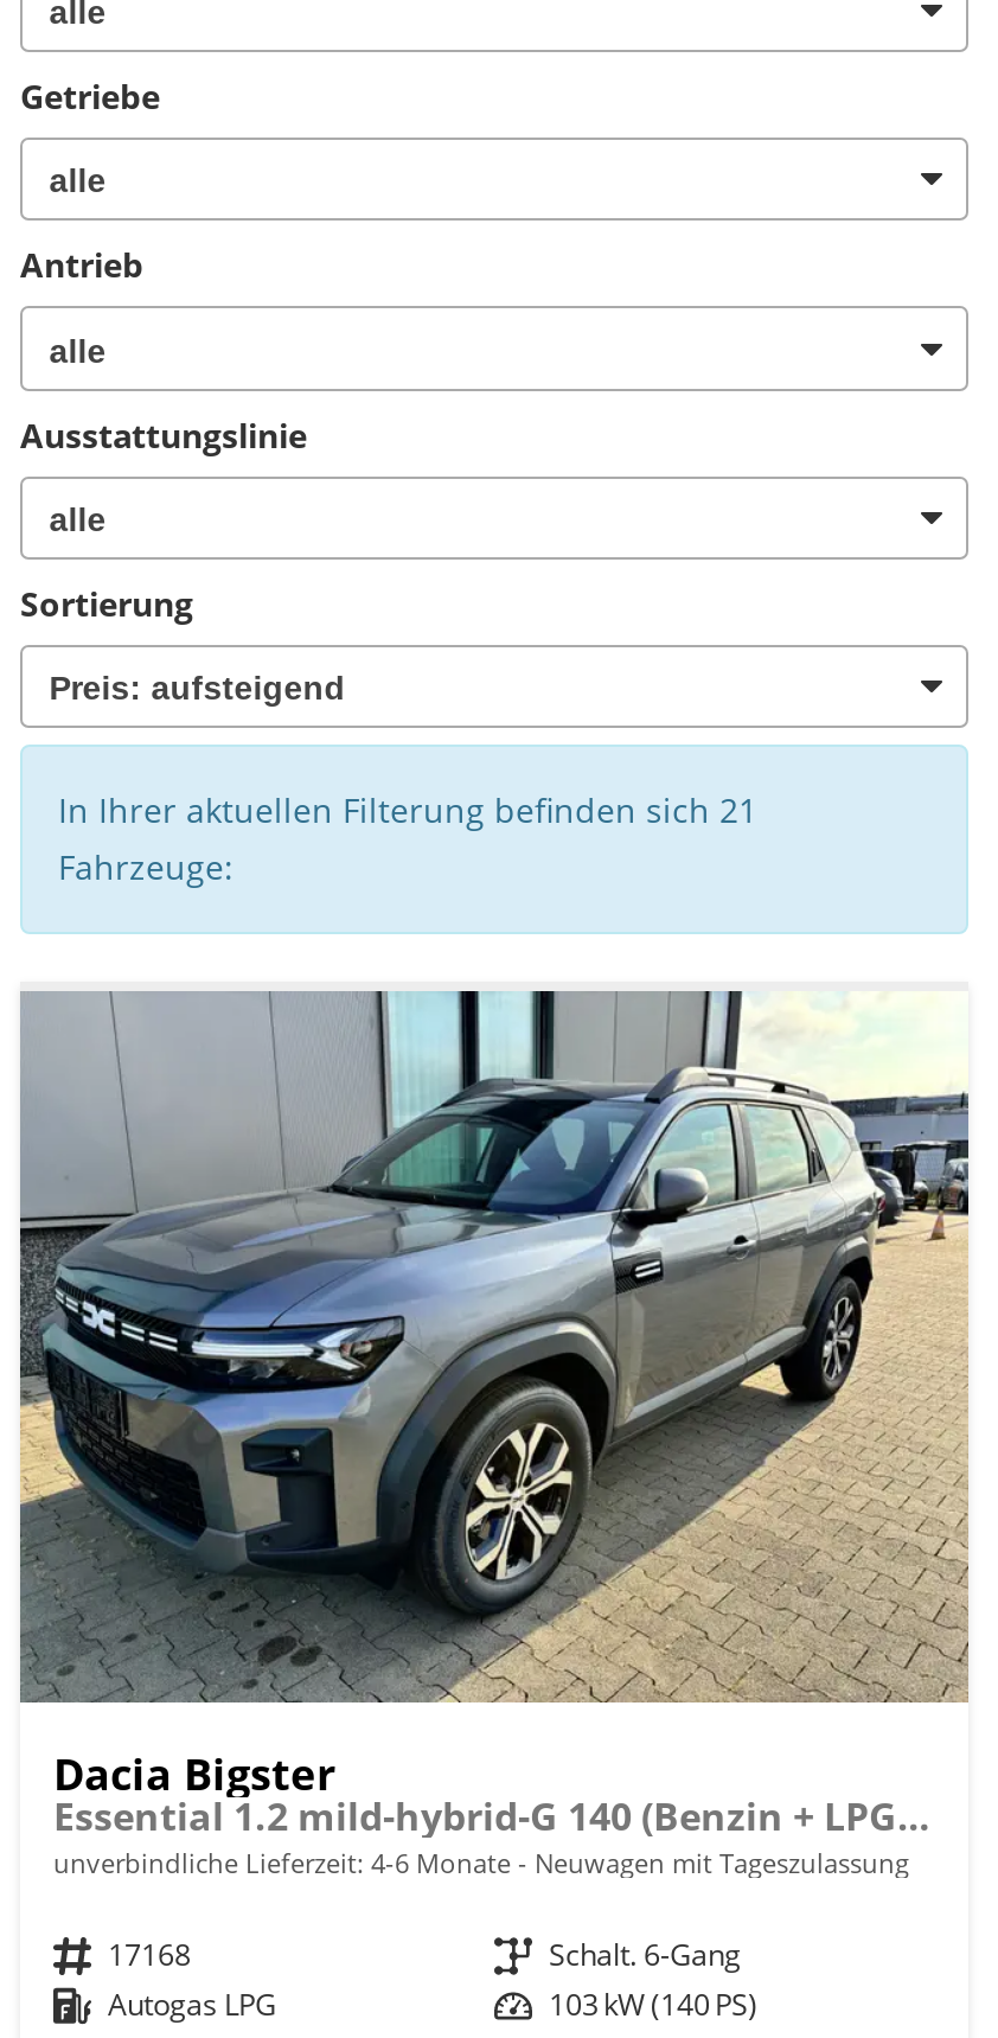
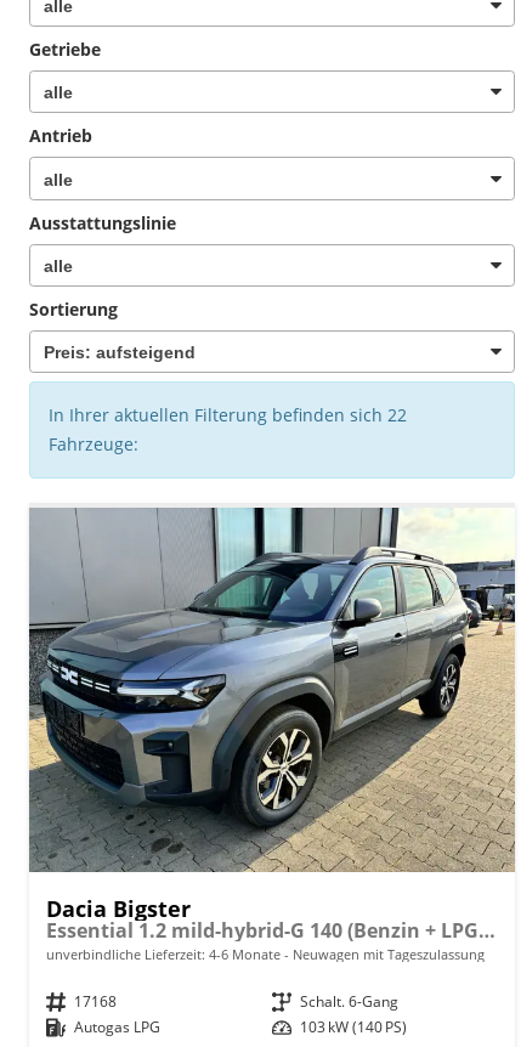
[58,788,757,833] In Ihrer aktuellen Filterung befinden sich 21 -> [49,404,407,427] In Ihrer aktuellen Filterung befinden sich 22

